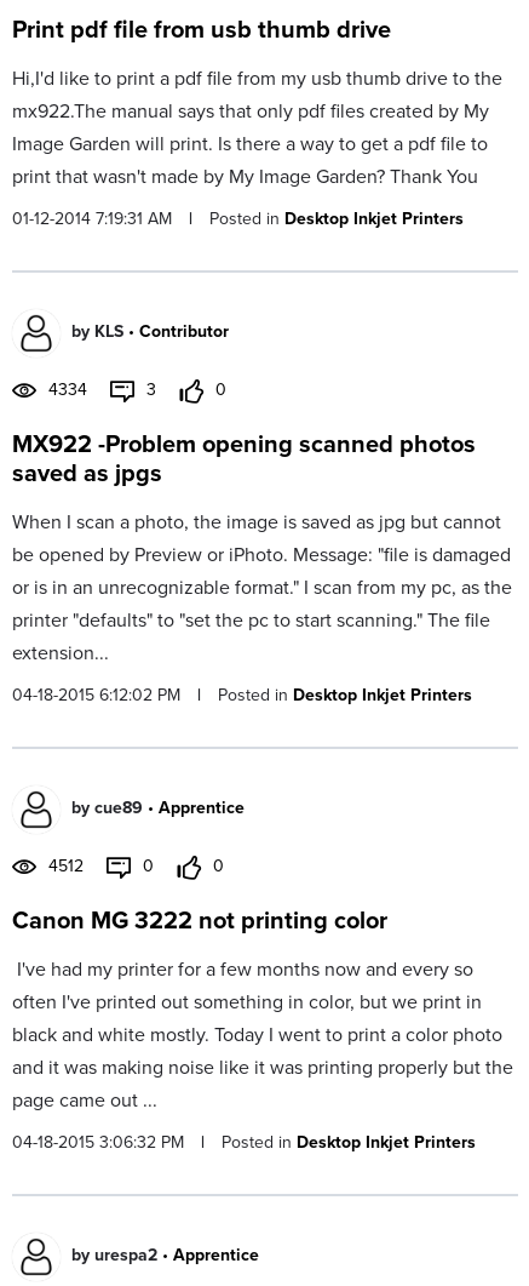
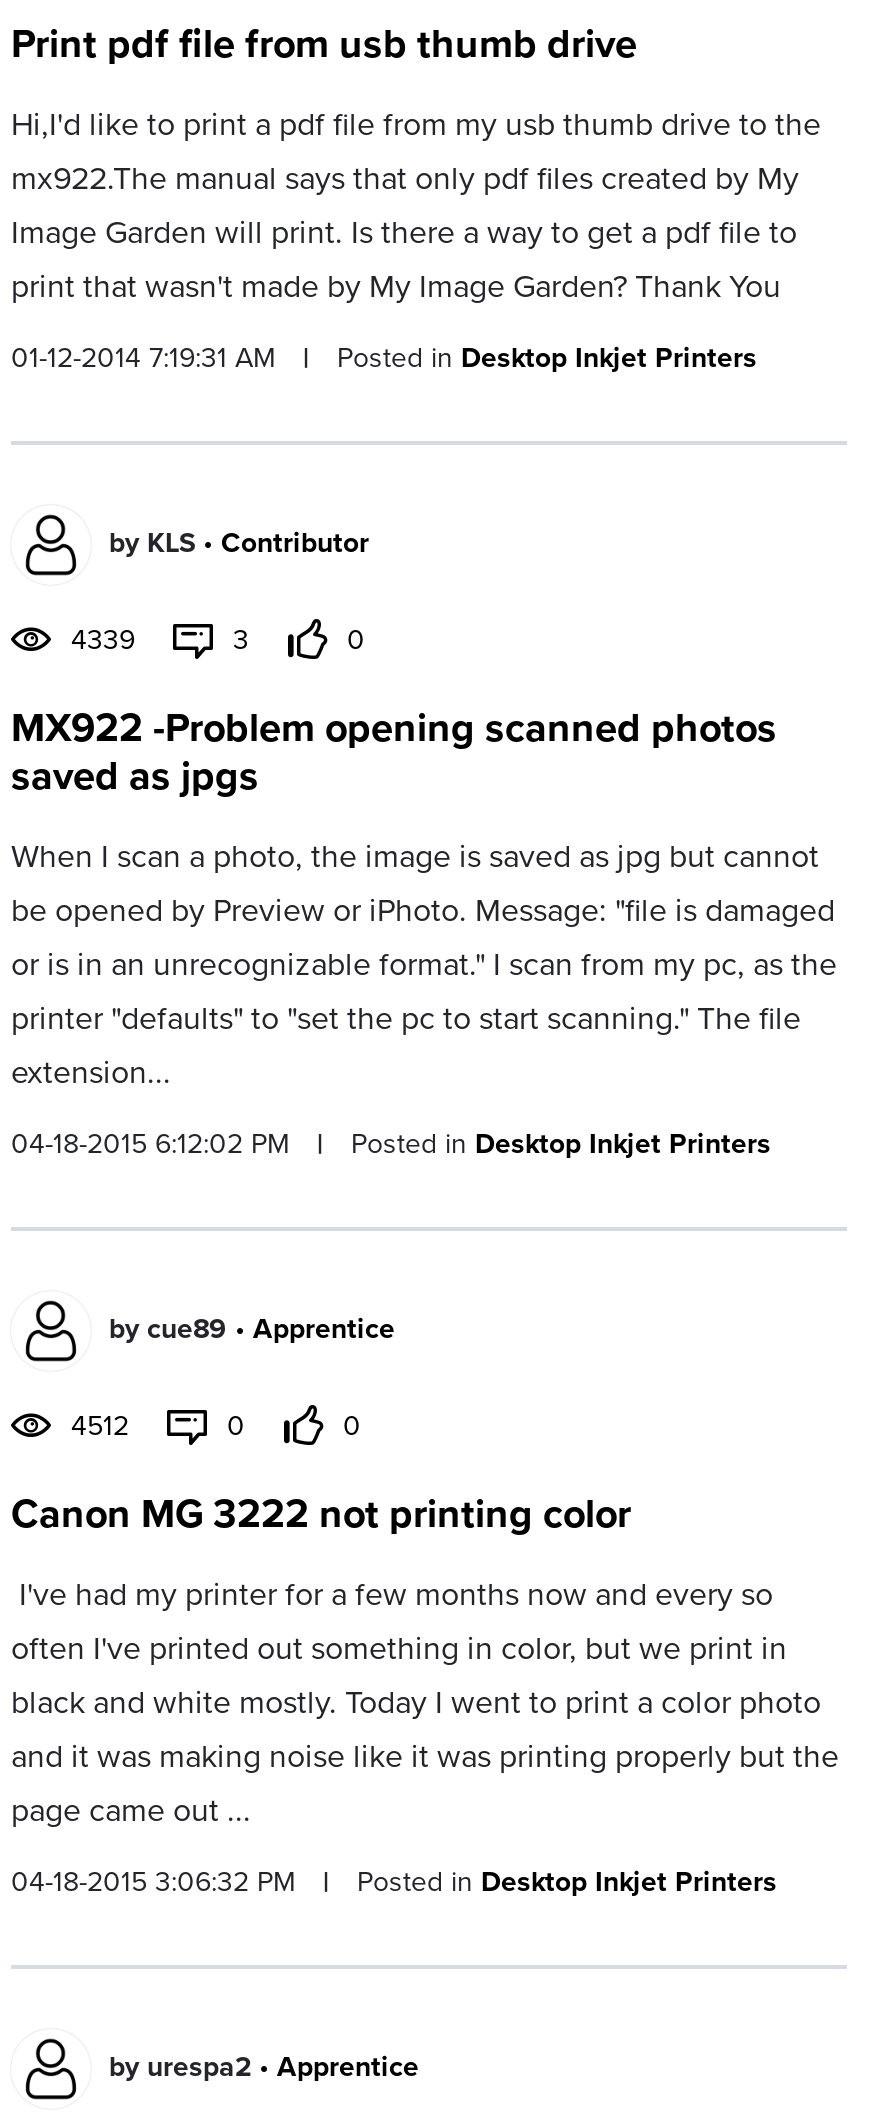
[48,377,87,402] 4334 -> [71,619,135,659] 4339

